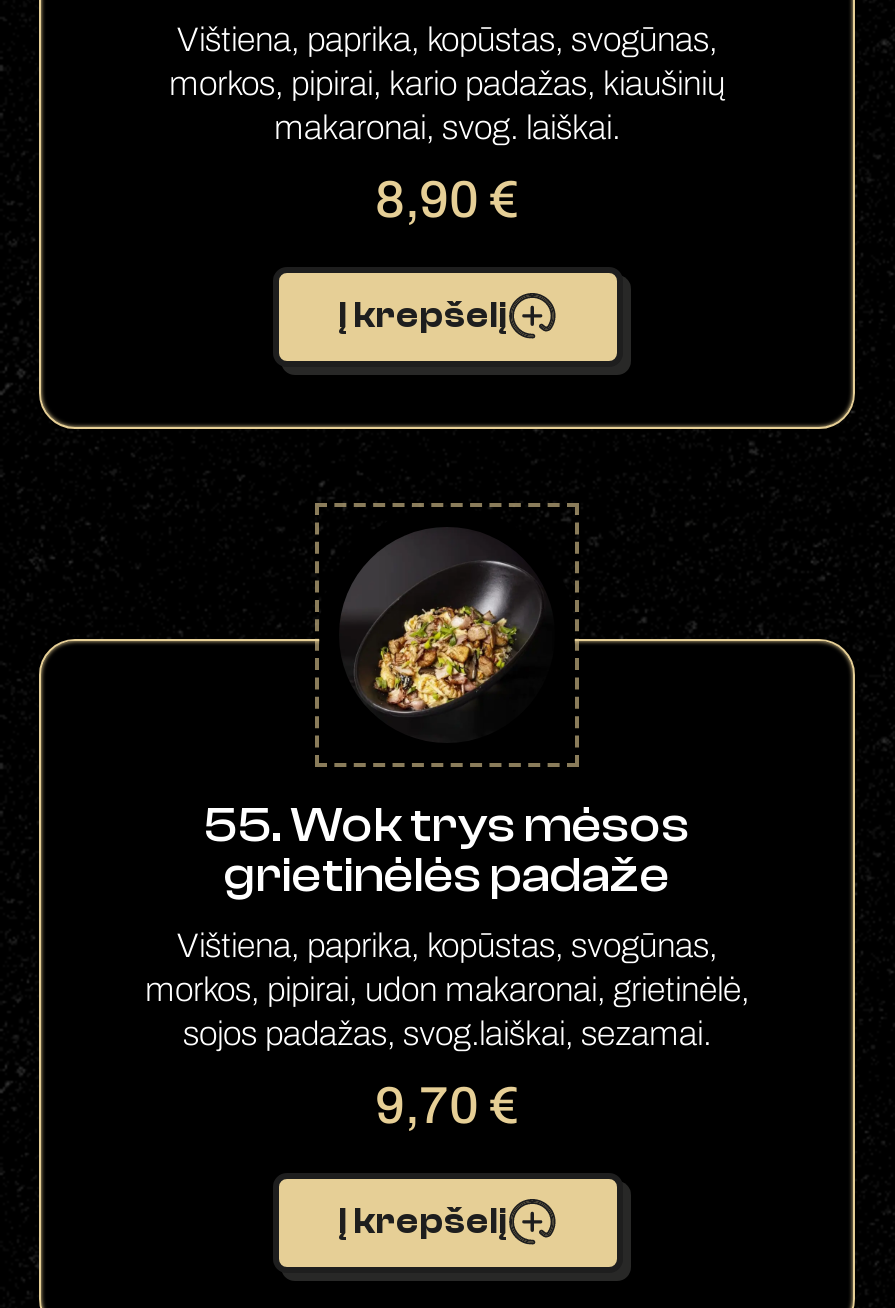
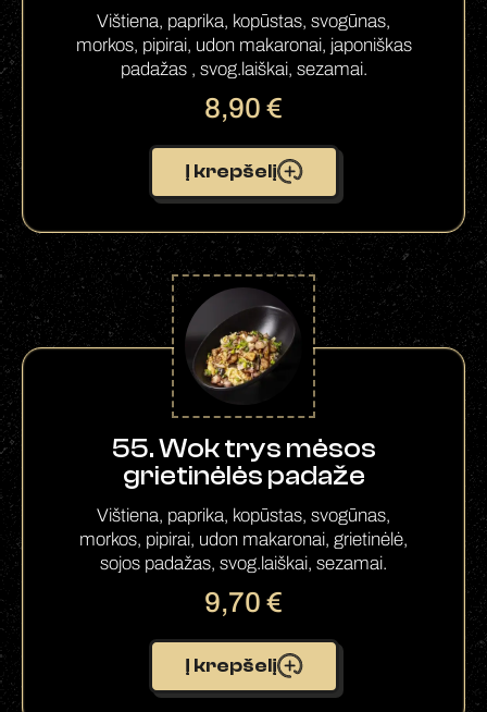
[169,64,725,146] morkos, pipirai, kario padažas, kiaušinių | makaronai, svog. laiškai. -> [76,35,411,79] morkos, pipirai, udon makaronai, japoniškas | padažas , svog.laiškai, sezamai.

